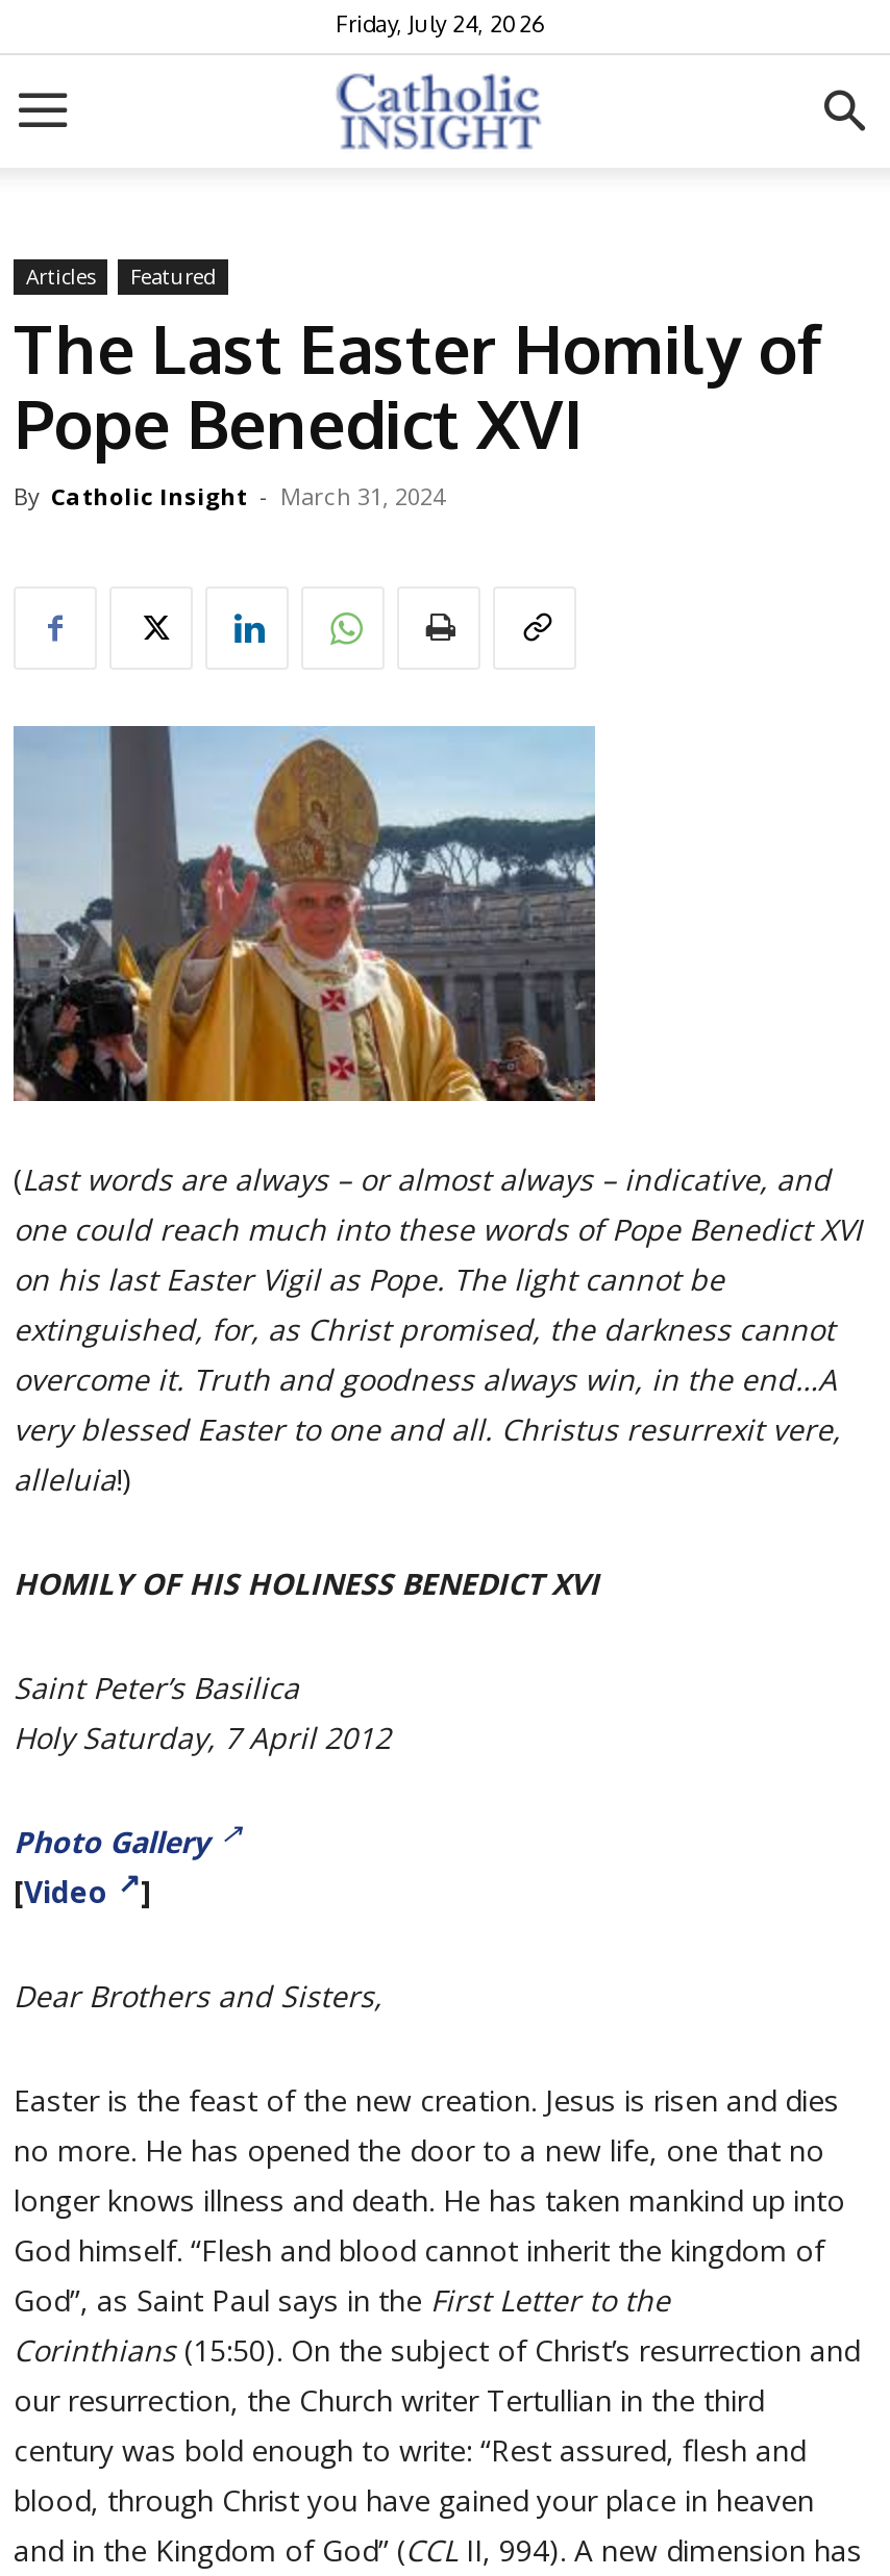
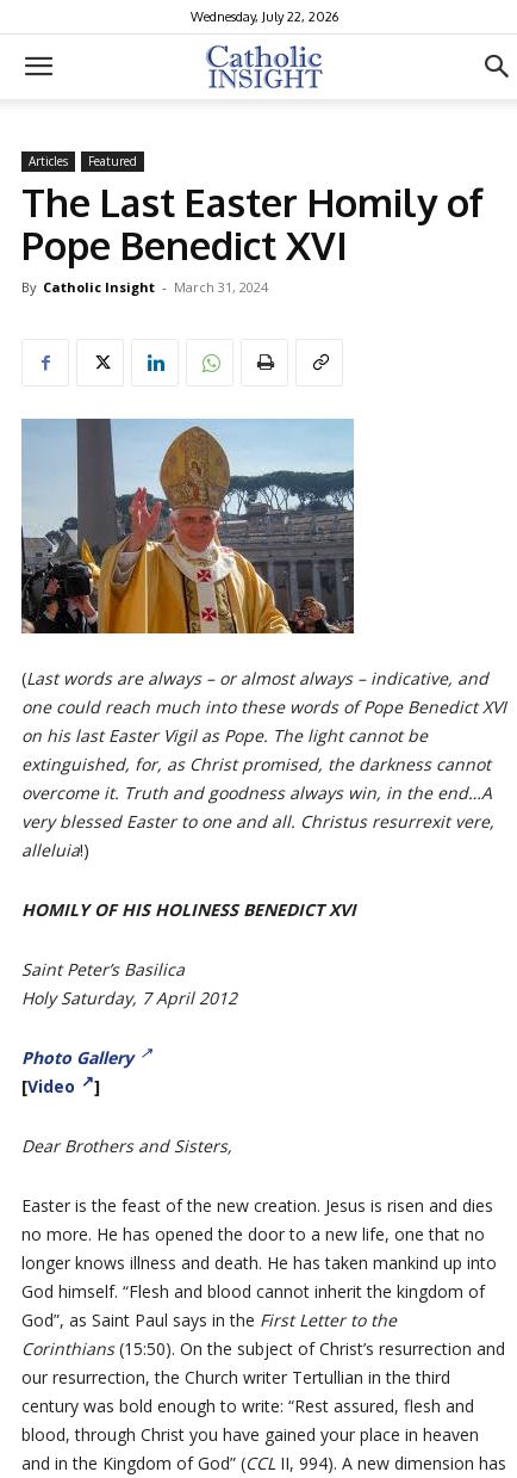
[336,9,542,39] Friday, July 24, 2026 -> [191,8,338,25] Wednesday, July 22, 2026

